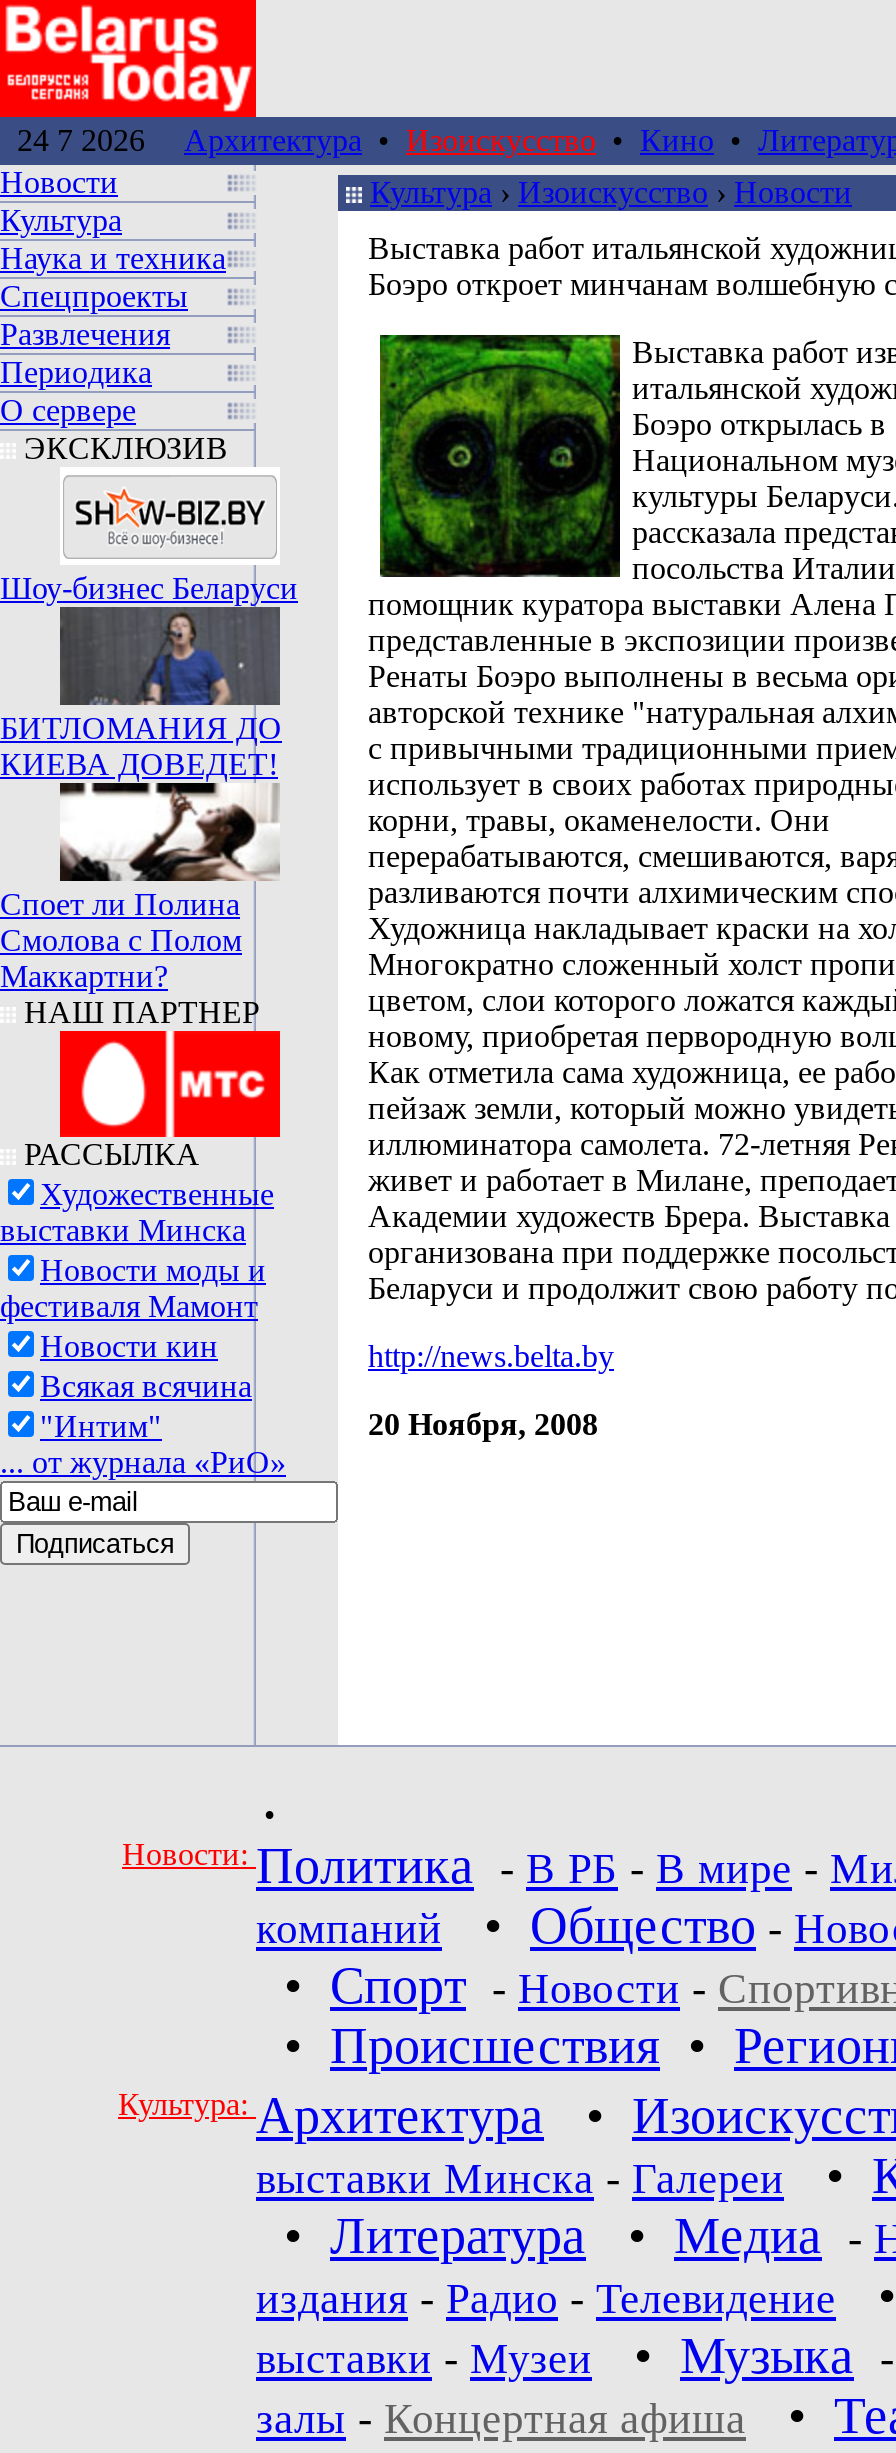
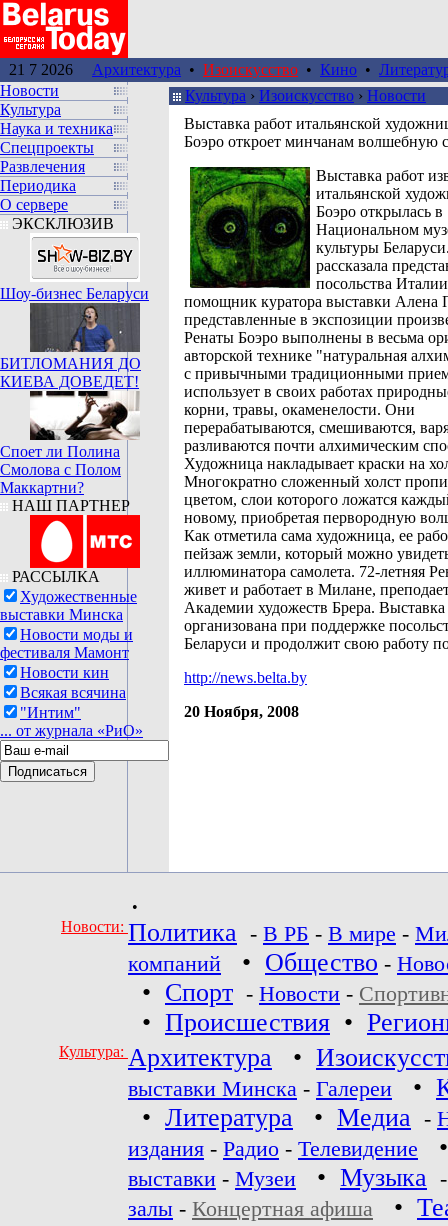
[17,123,145,157] 24 7 2026 -> [8,61,72,78] 21 7 2026

